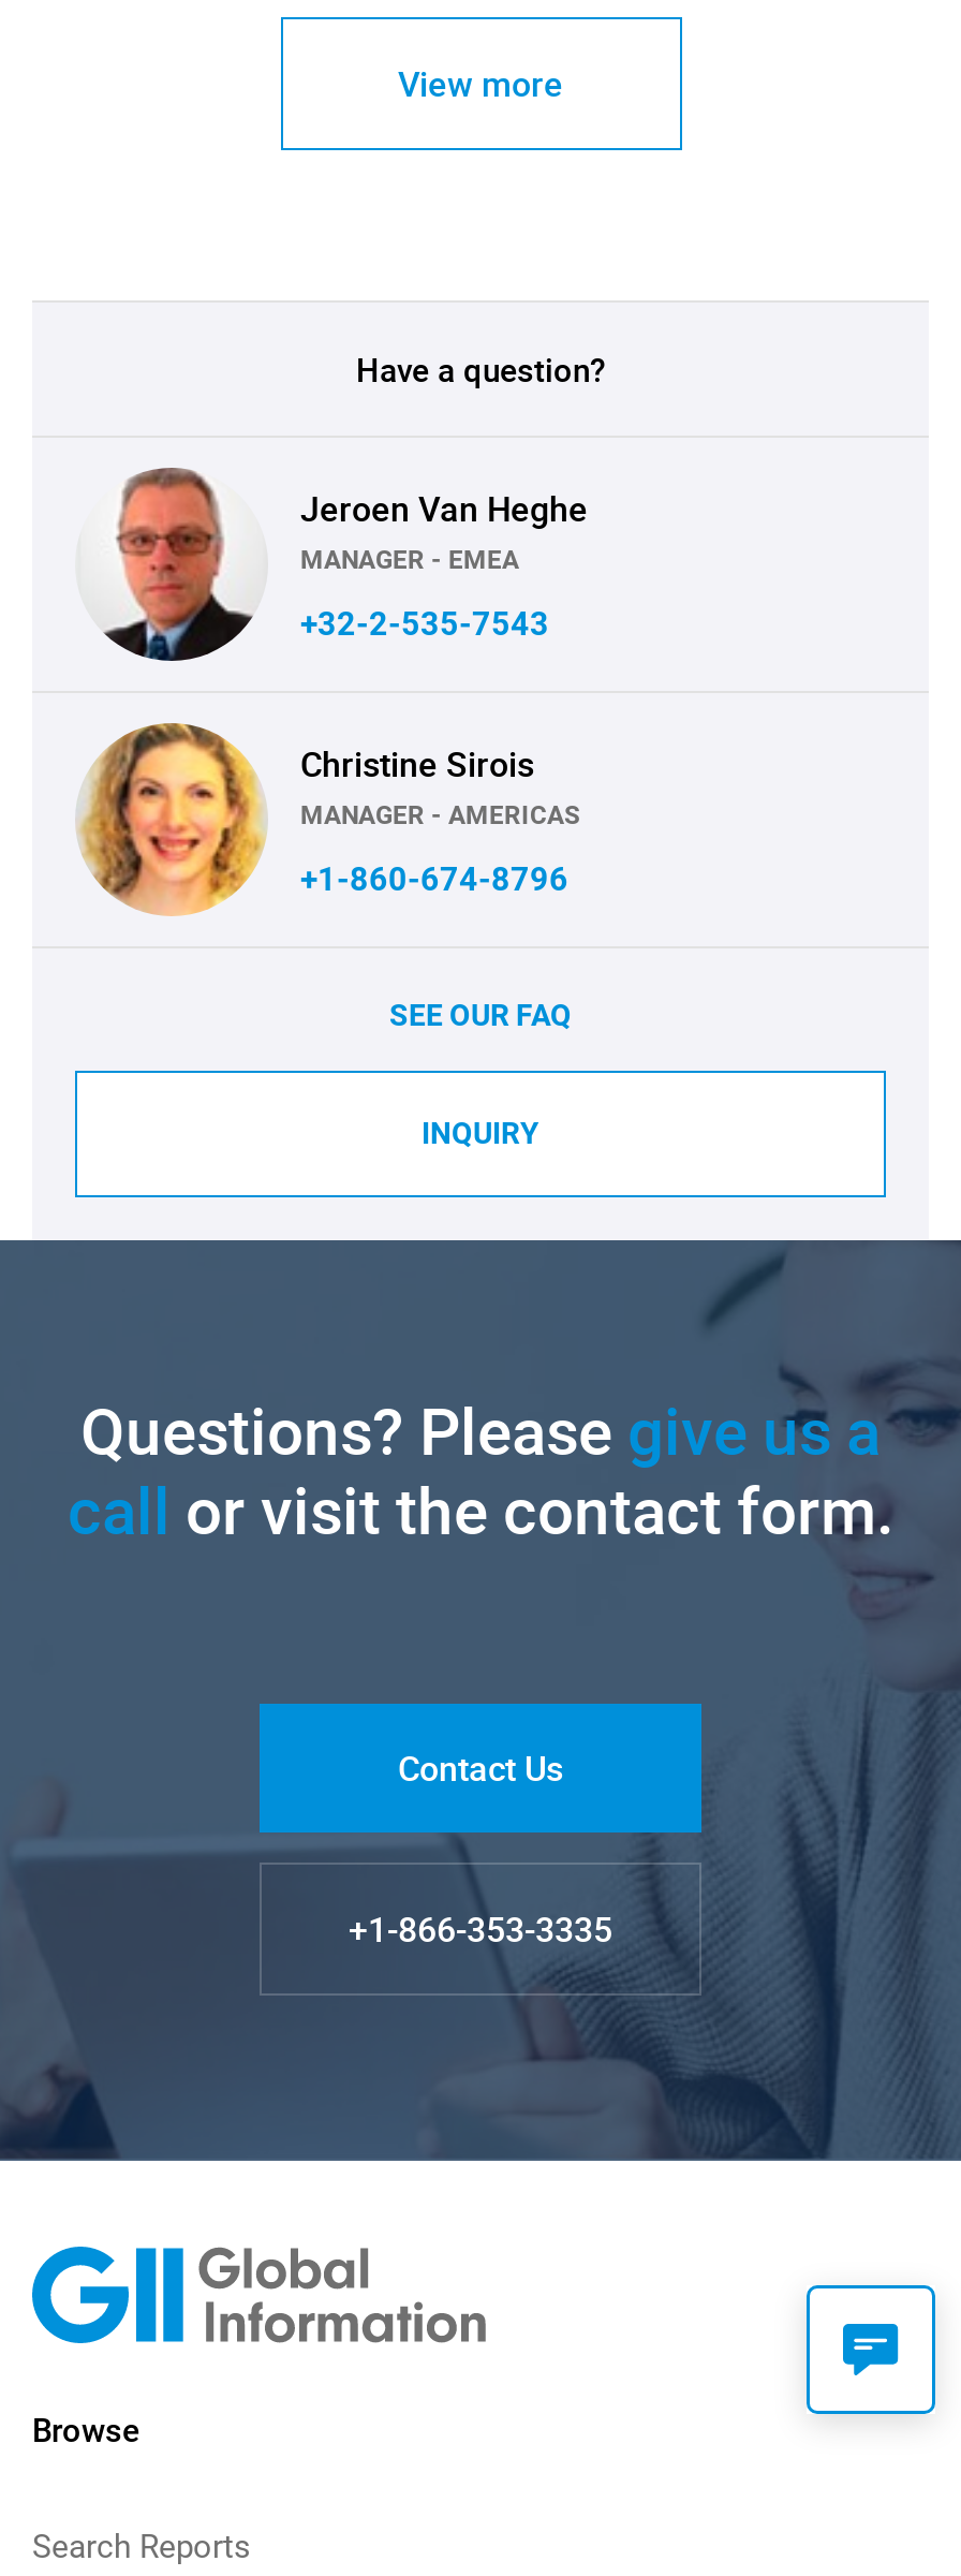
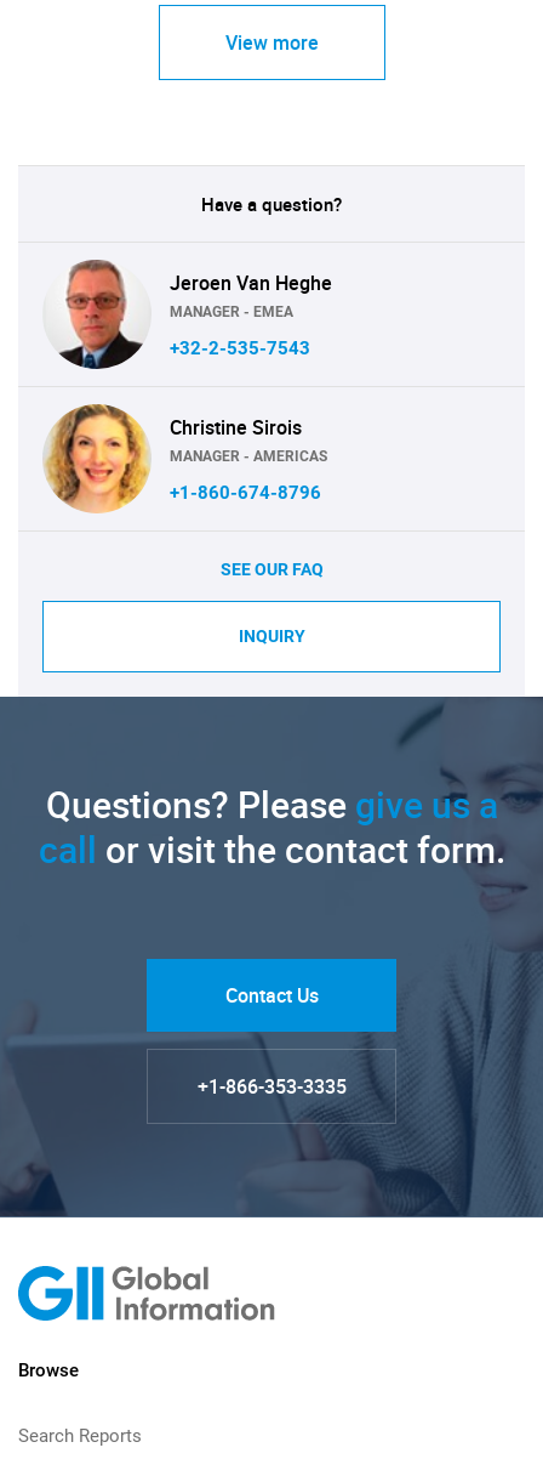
[804,2283,937,2418] [image] -> none

